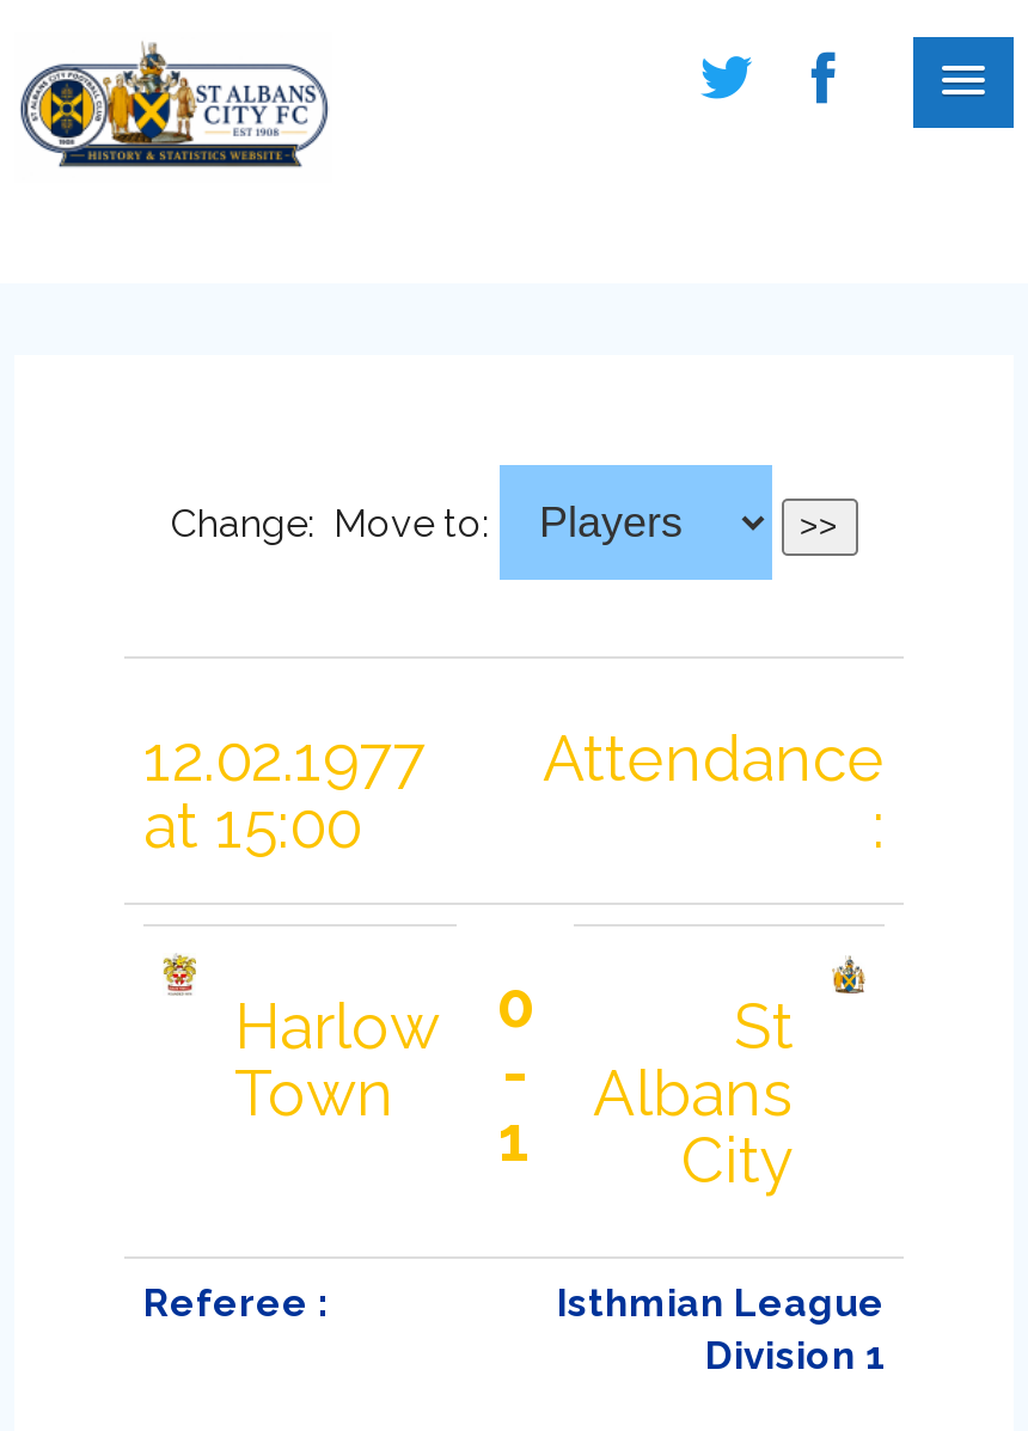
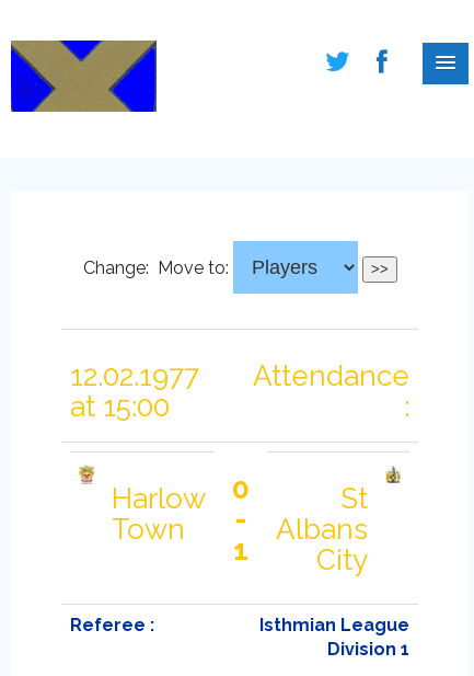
[14,32,332,183] [image] -> [10,39,158,113] [image]

